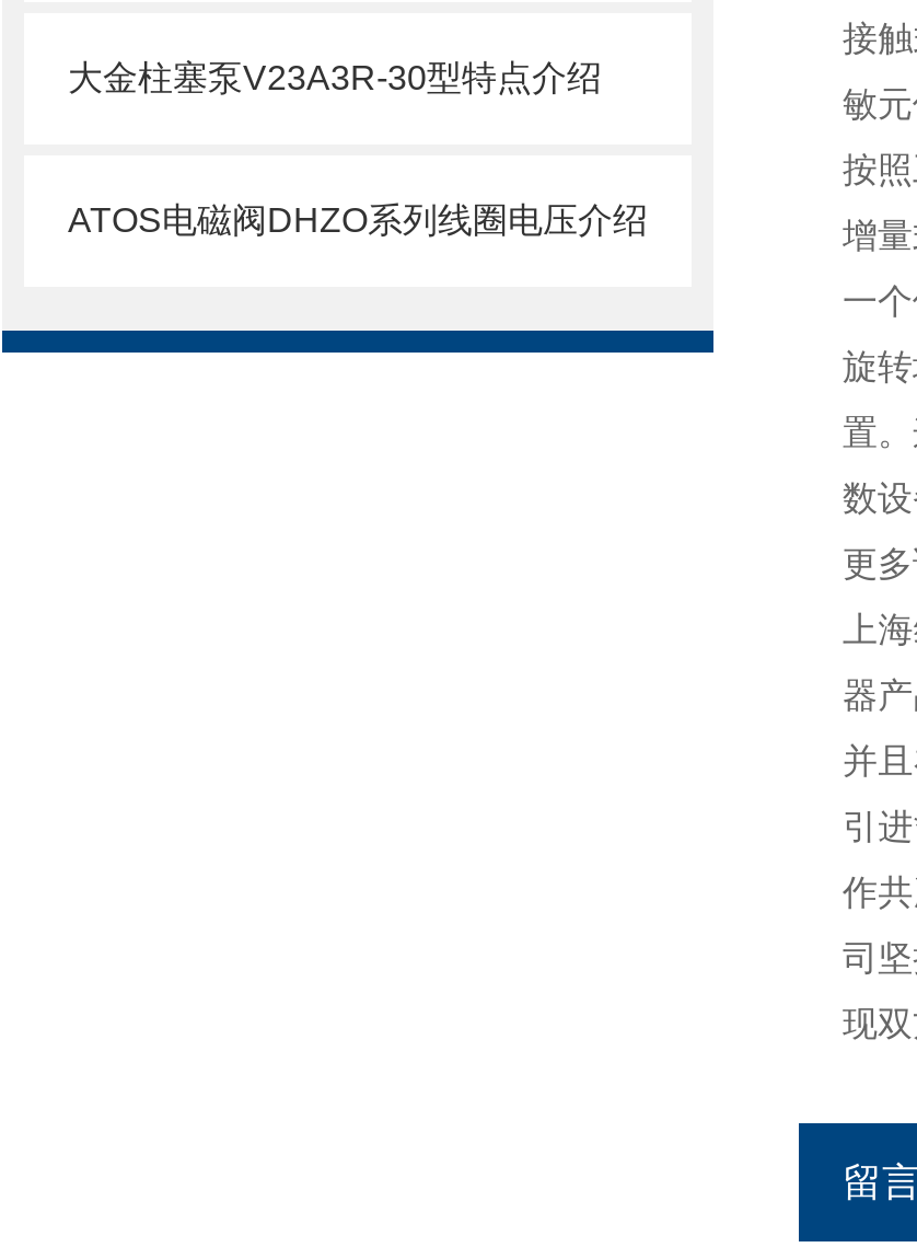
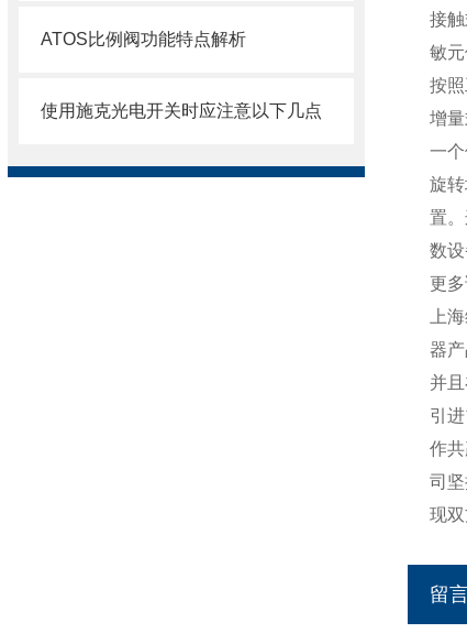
[68,59,602,96] 大金柱塞泵V23A3R-30型特点介绍 -> [41,30,246,48] ATOS比例阀功能特点解析
[68,201,648,239] ATOS电磁阀DHZO系列线圈电压介绍 -> [41,101,322,120] 使用施克光电开关时应注意以下几点

